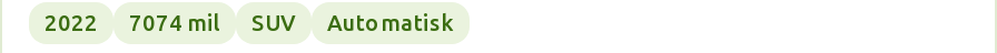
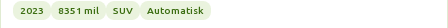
[45,11,220,35] 2022 | 7074 mil -> [20,5,99,16] 2023 | 8351 mil

